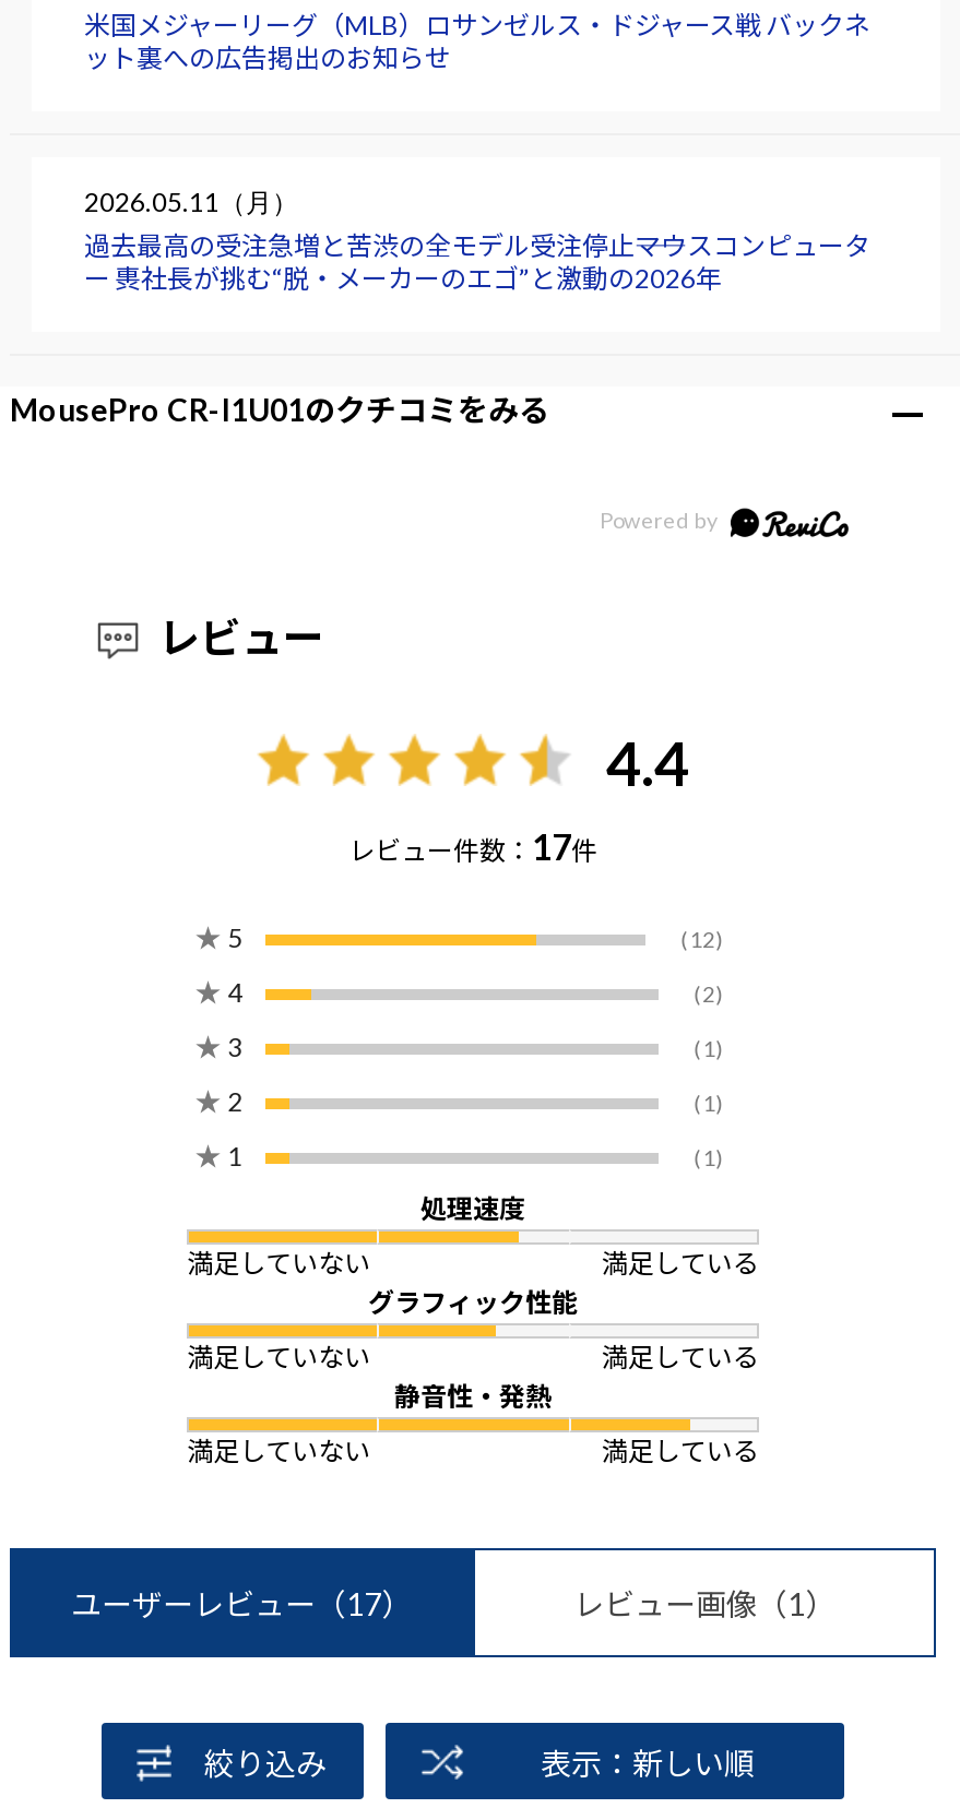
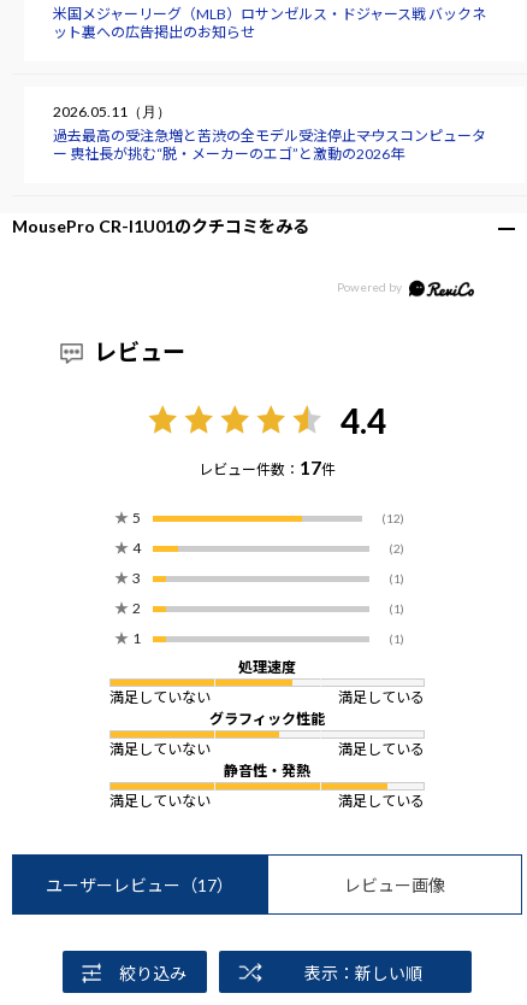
[573,1585,835,1623] レビュー画像（1） -> [344,875,445,895] レビュー画像

